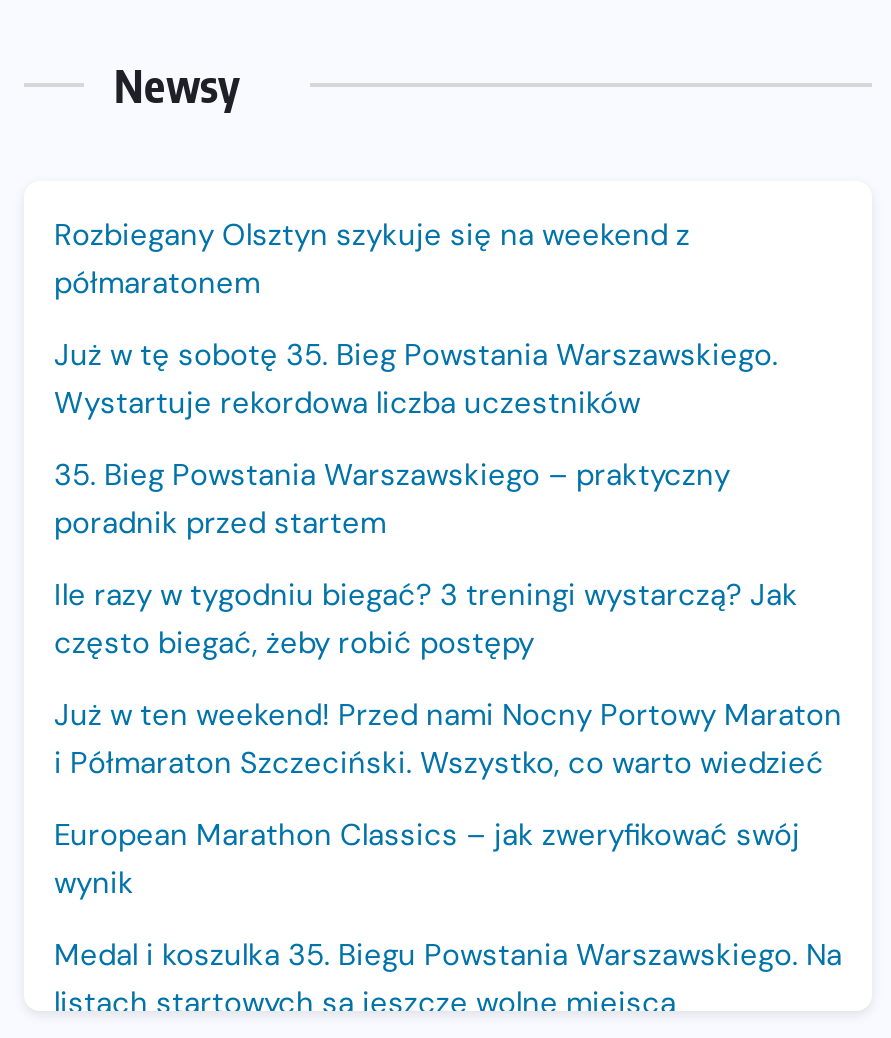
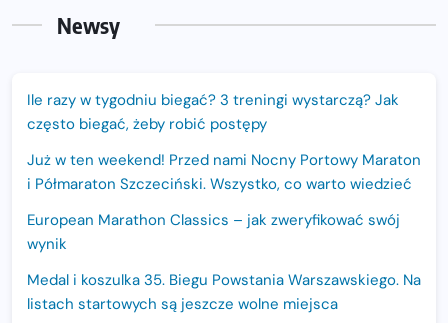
[54,215,778,543] Rozbiegany Olsztyn szykuje się na weekend z | półmaratonem | Już w tę sobotę 35. Bieg Powstania Warszawskiego. | Wystartuje rekordowa liczba uczestników | 35. Bieg Powstania Warszawskiego – praktyczny | poradnik przed startem -> none

